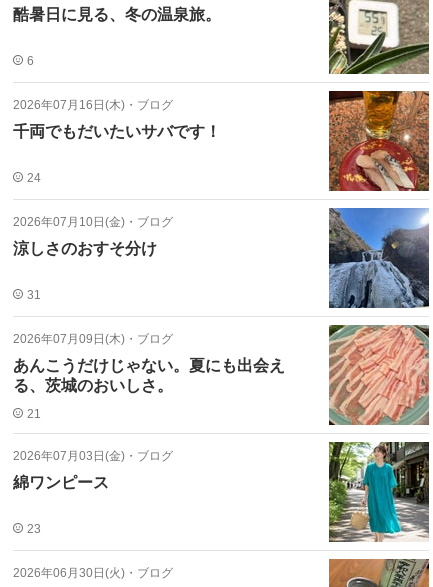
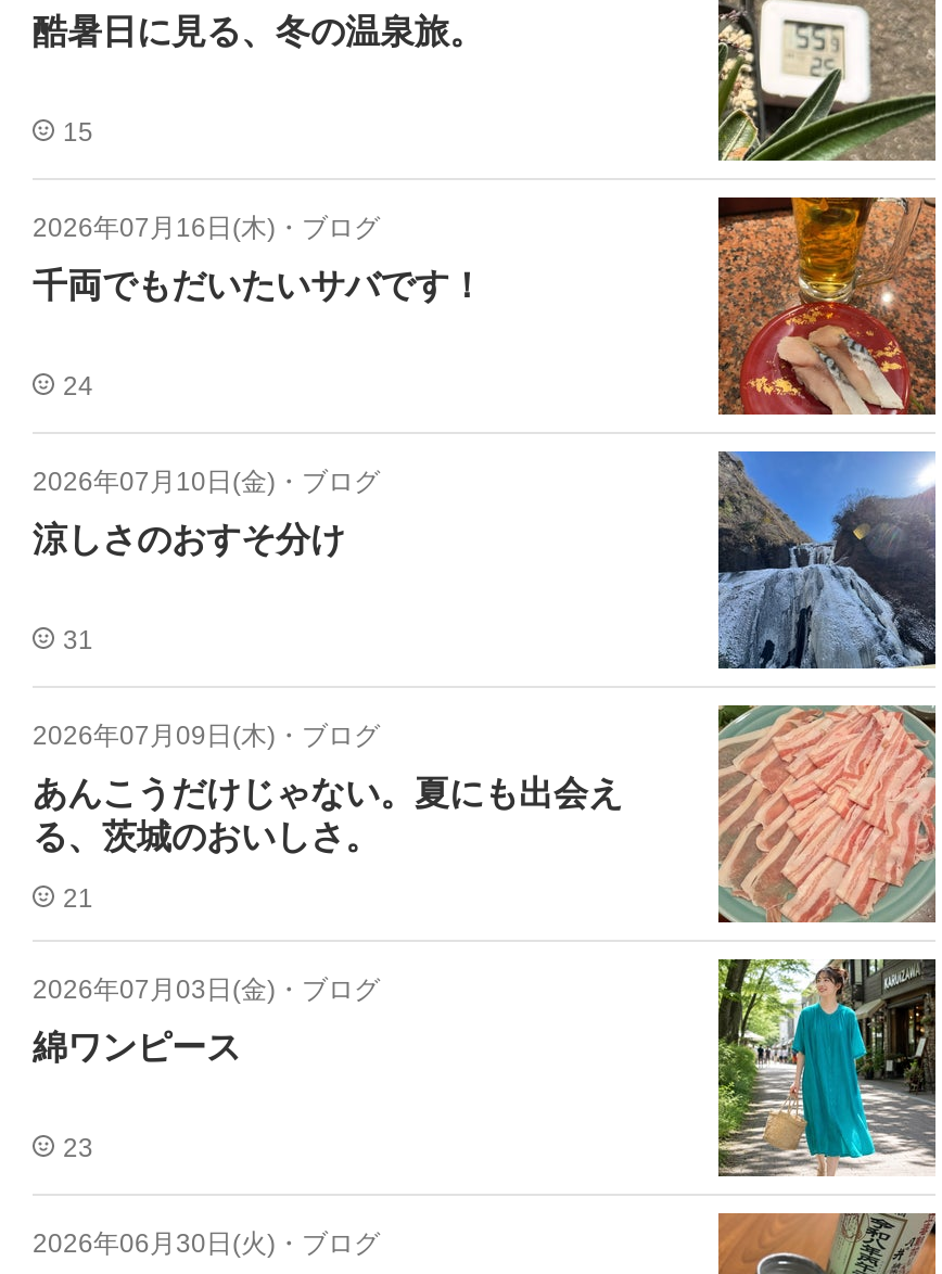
[27,54,34,68] 6 -> [63,117,93,148] 15

